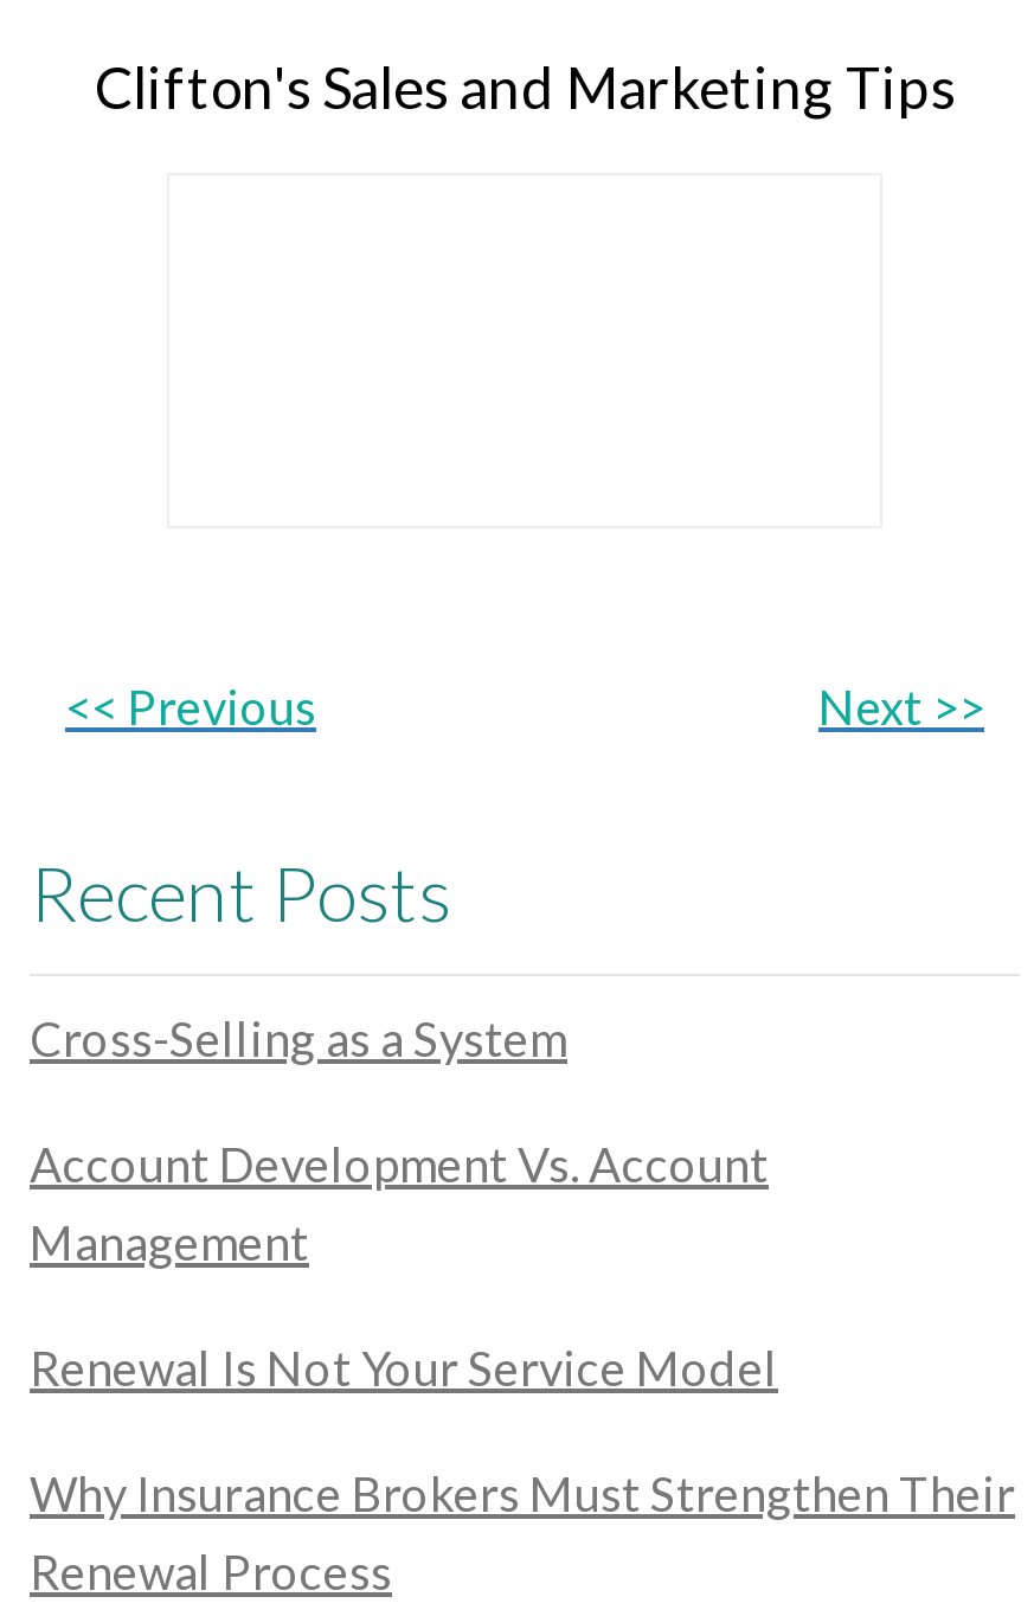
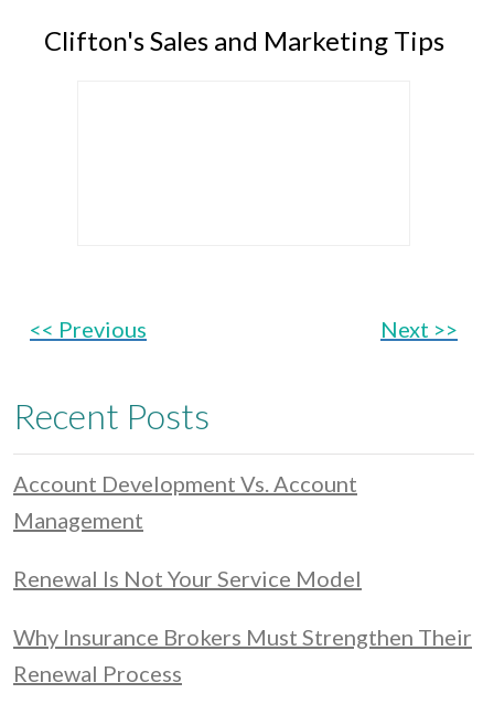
[30,1010,567,1067] Cross-Selling as a System -> none

